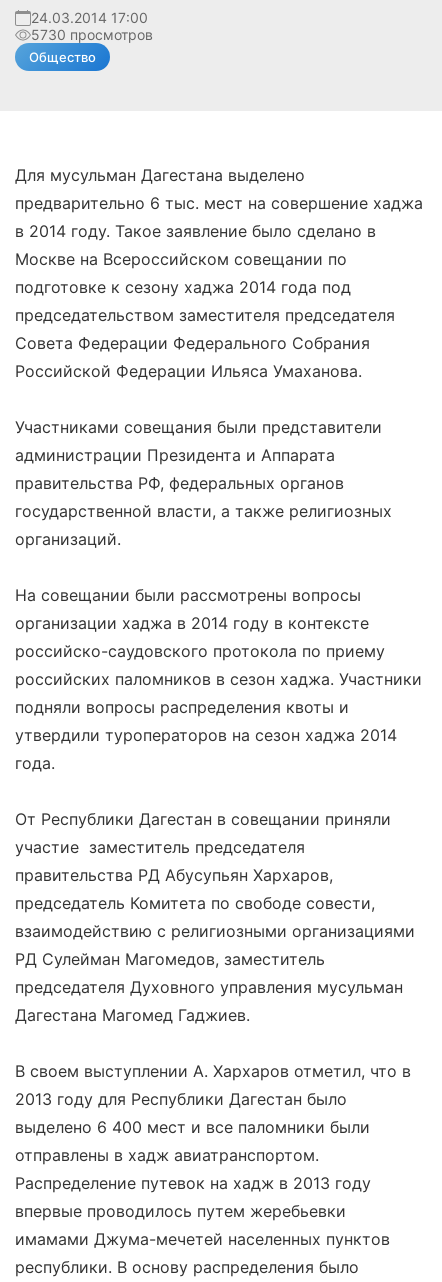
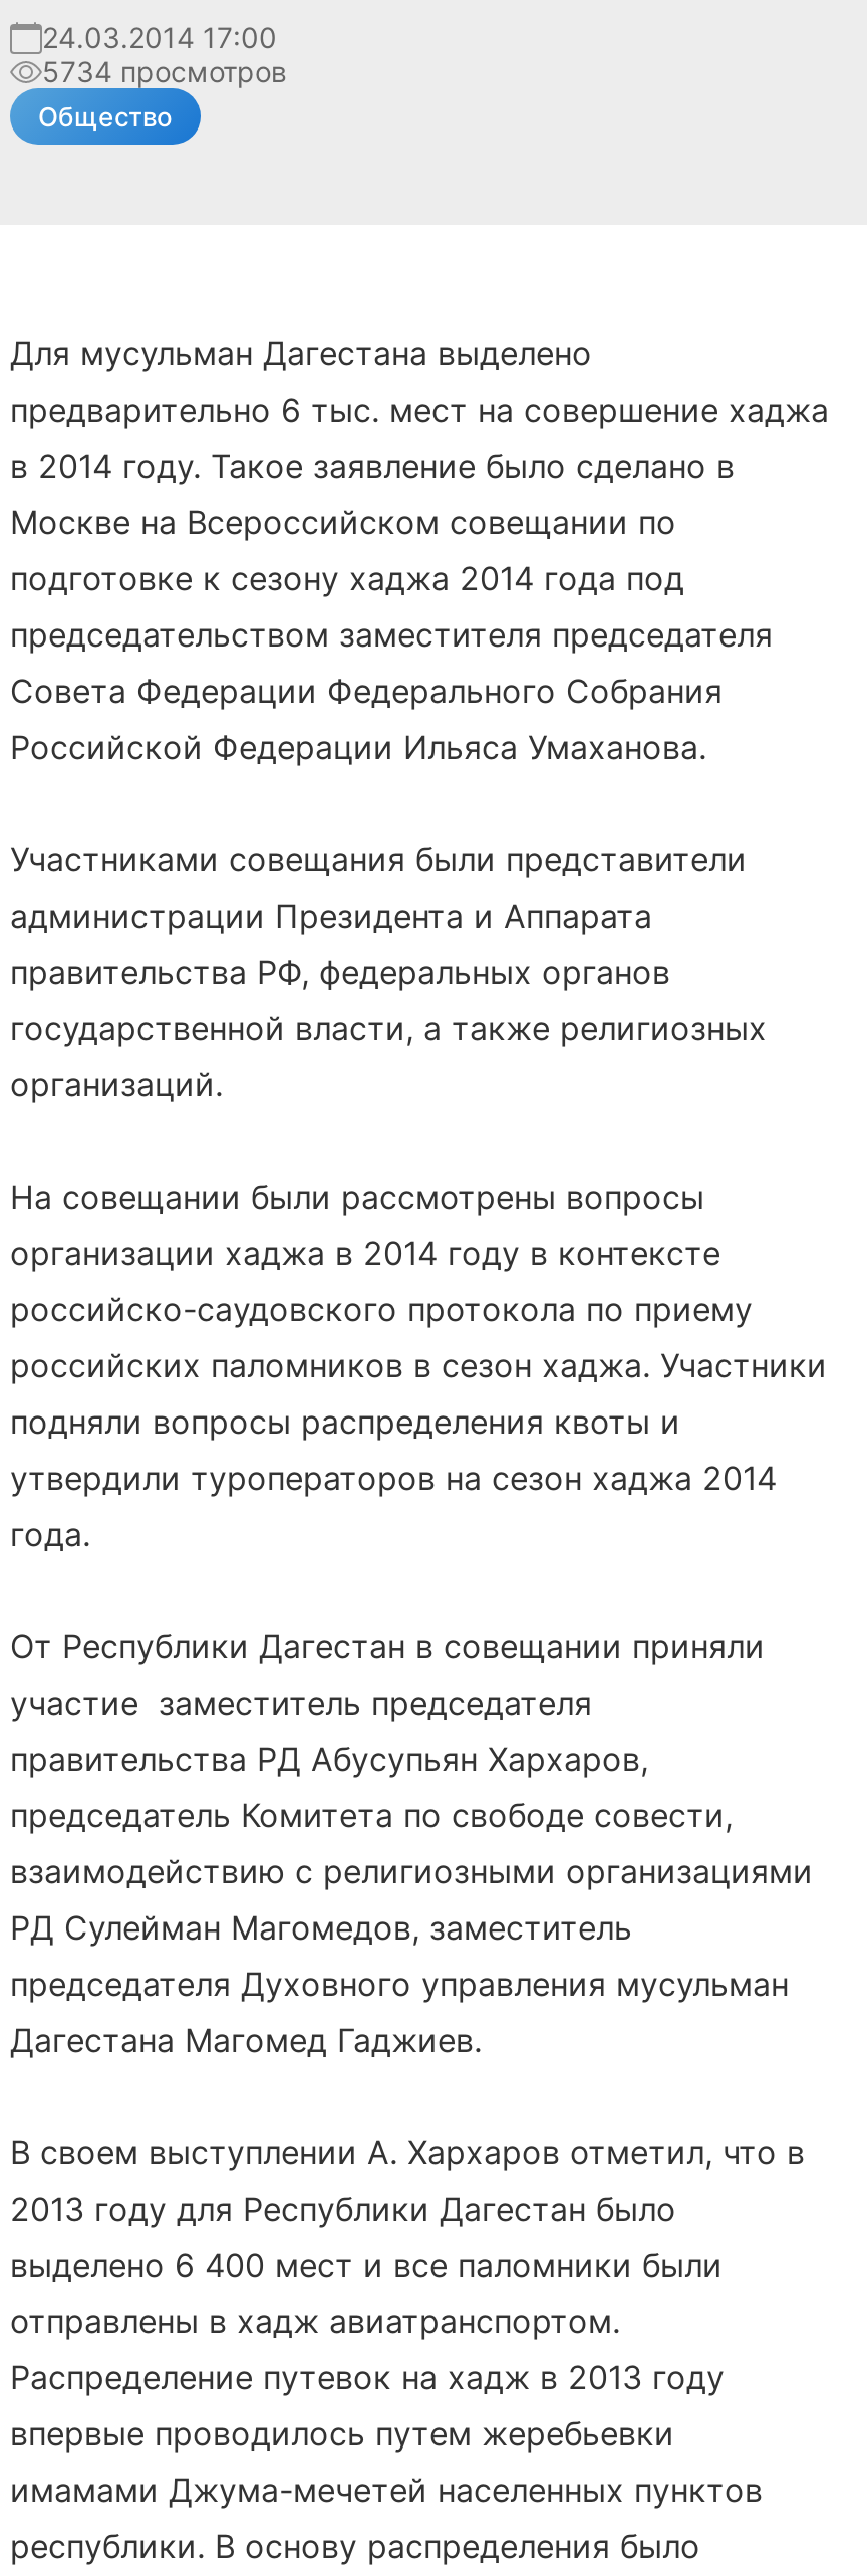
[31,26,153,43] 5730 просмотров -> [42,54,287,88] 5734 просмотров

